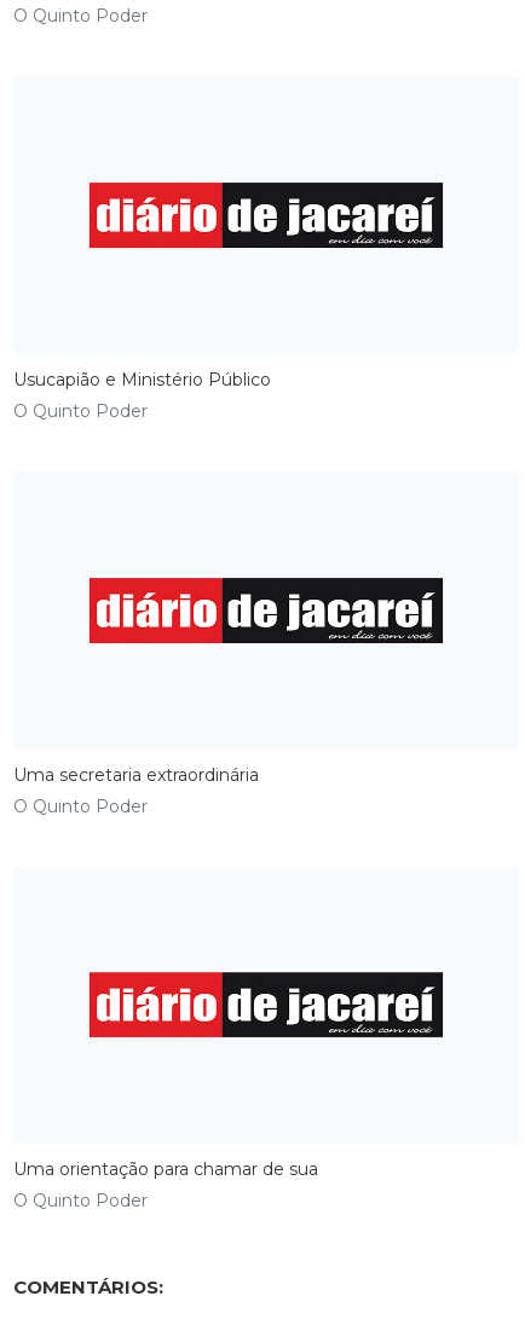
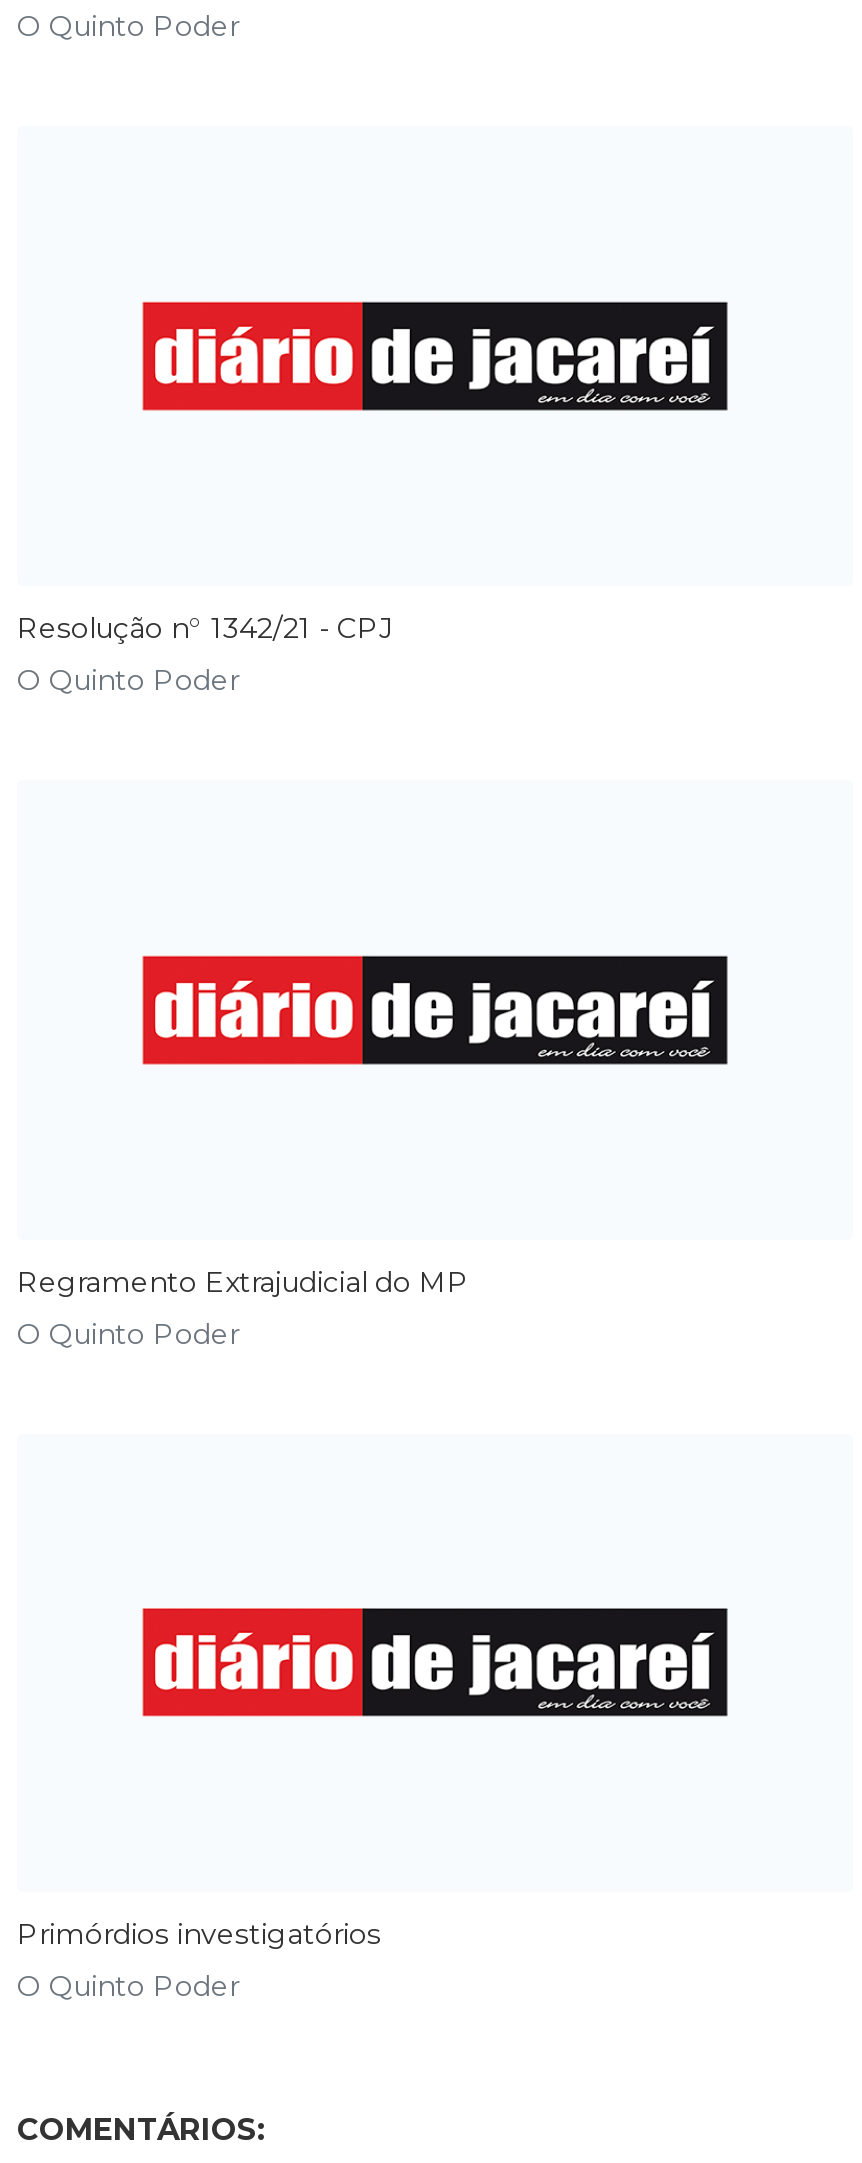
[13,368,271,390] Usucapião e Ministério Público -> [17,609,393,645] Resolução n° 1342/21 - CPJ
[13,764,259,785] Uma secretaria extraordinária -> [17,1263,469,1299] Regramento Extrajudicial do MP
[13,1159,318,1181] Uma orientação para chamar de sua -> [17,1917,381,1953] Primórdios investigatórios

